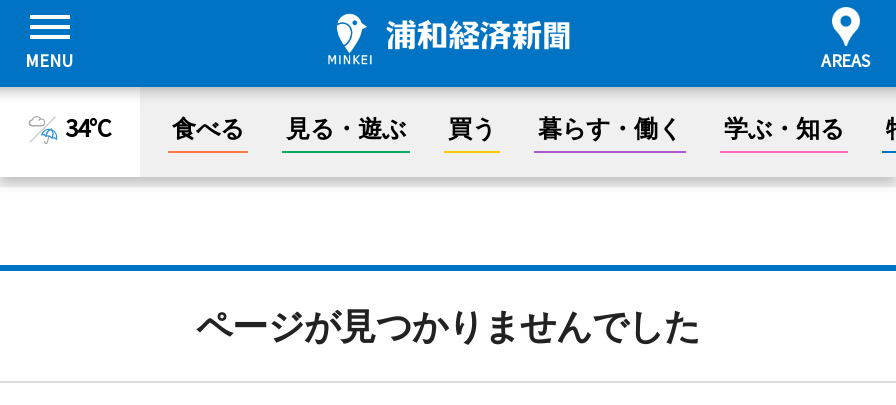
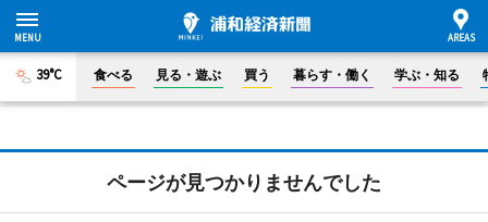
[65,112,113,146] 34°C -> [35,66,62,84] 39°C

